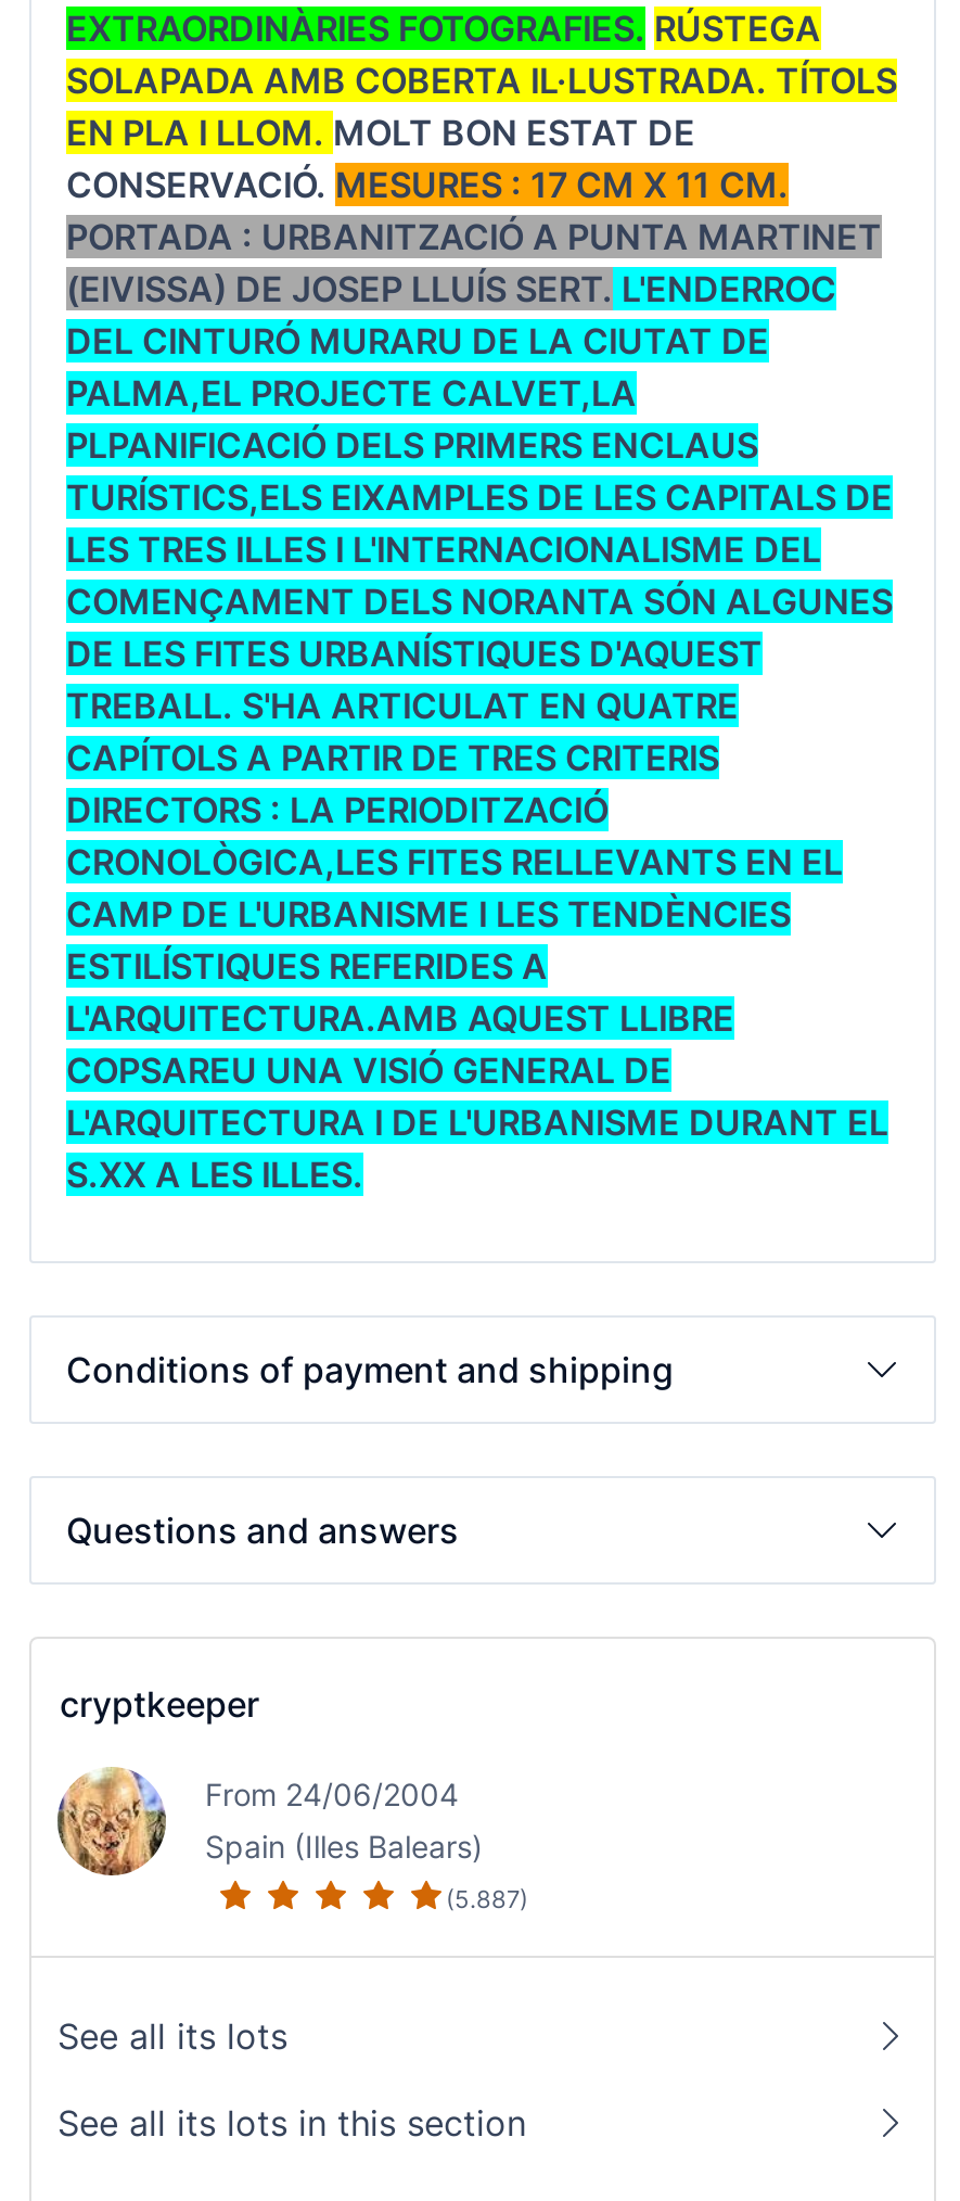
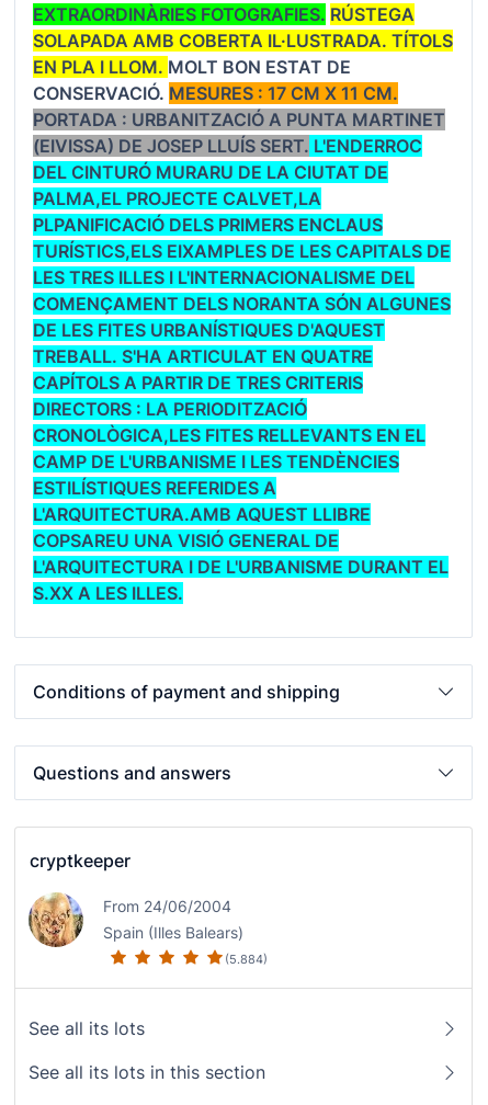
[446,1883,528,1914] (5.887) -> [225,951,268,966] (5.884)

